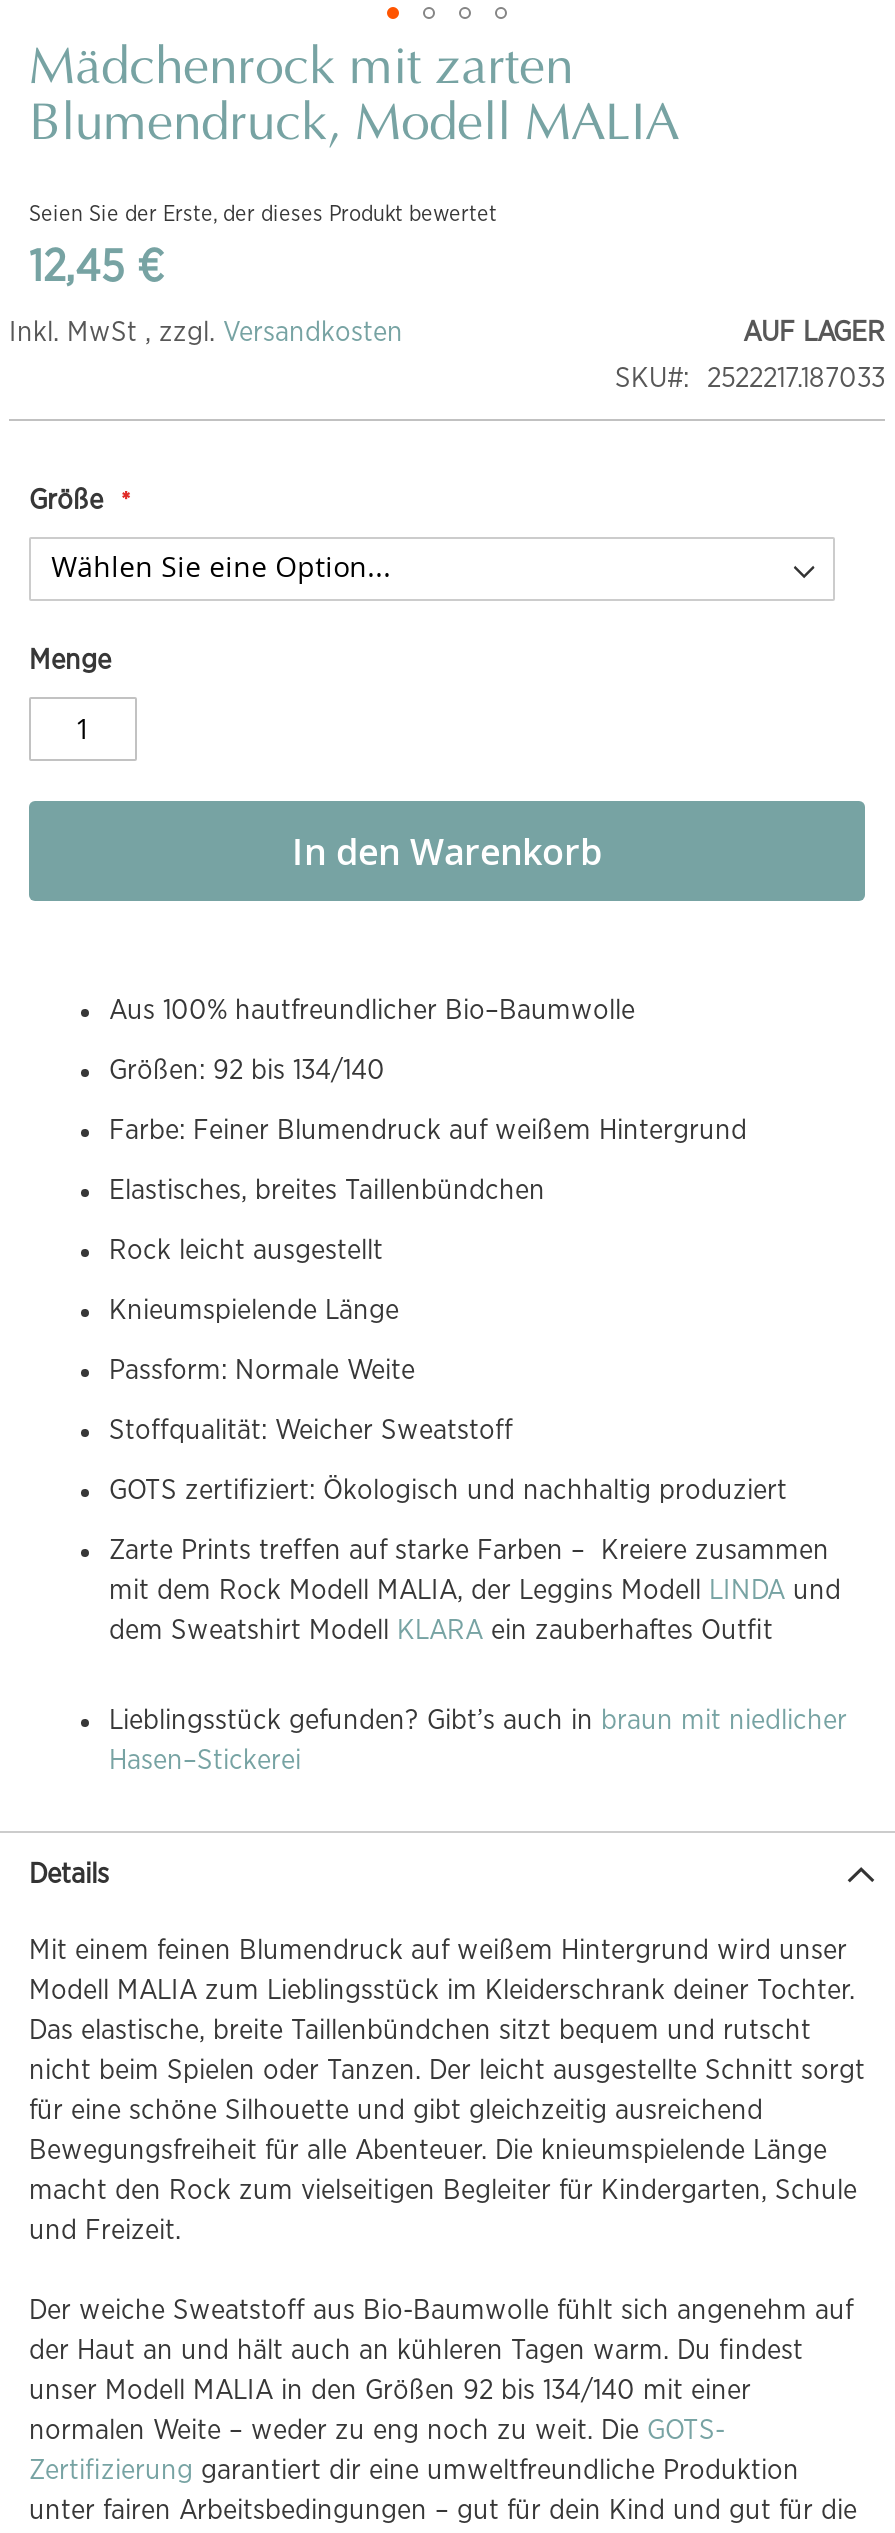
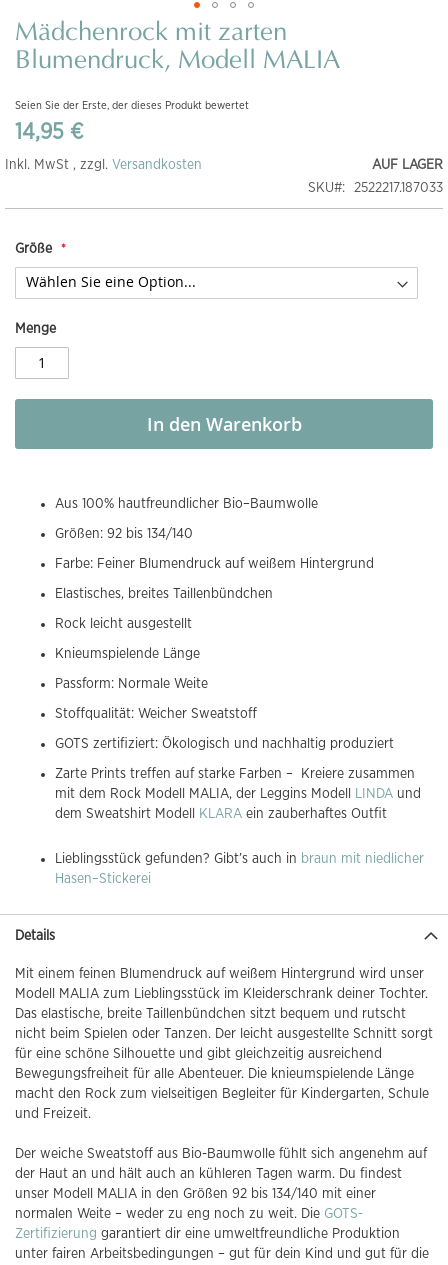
[29,244,163,288] 12,45 € -> [15,121,83,143] 14,95 €

